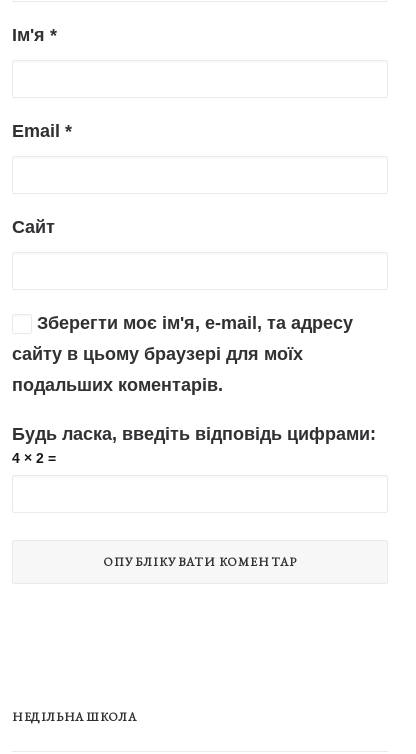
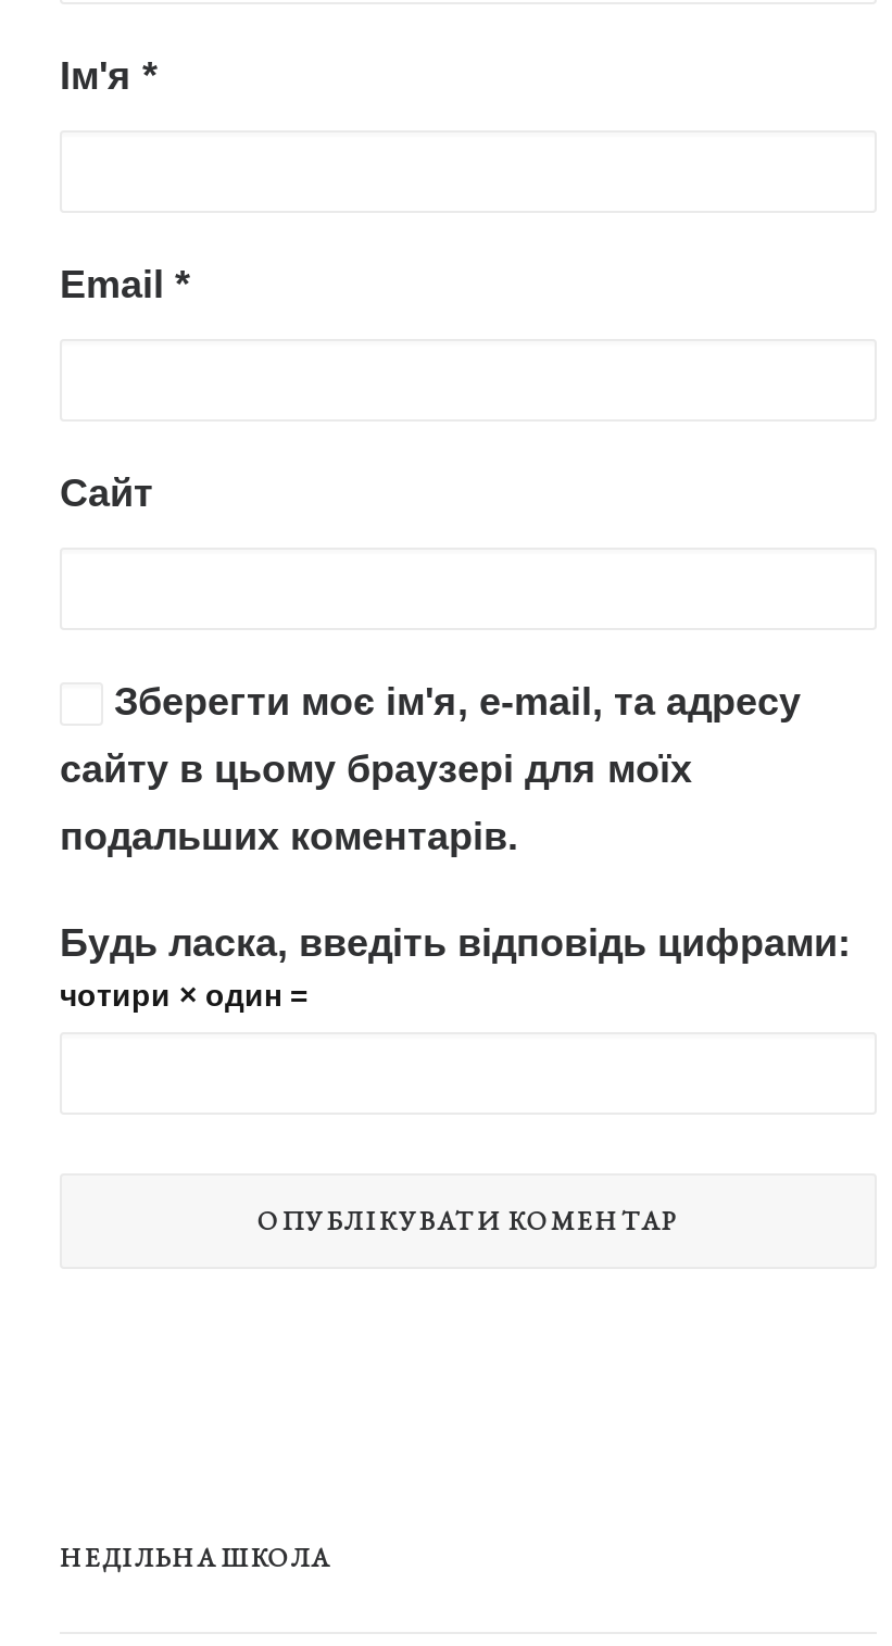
[12,450,56,466] 4 × 2 = -> [60,978,307,1013] чотири × один =

